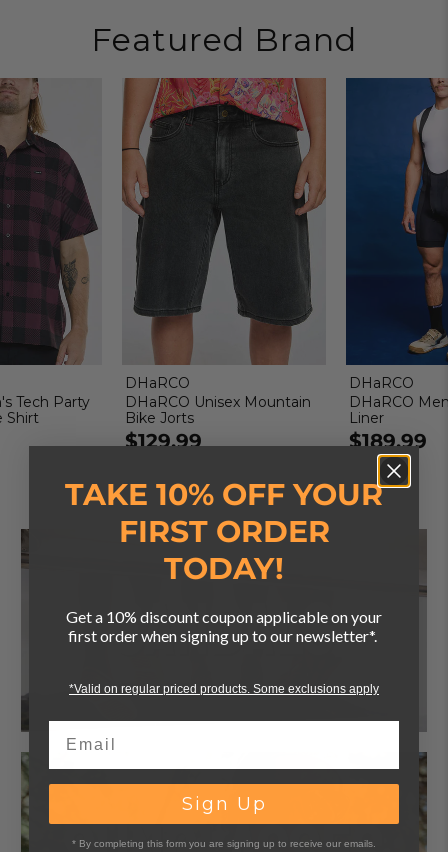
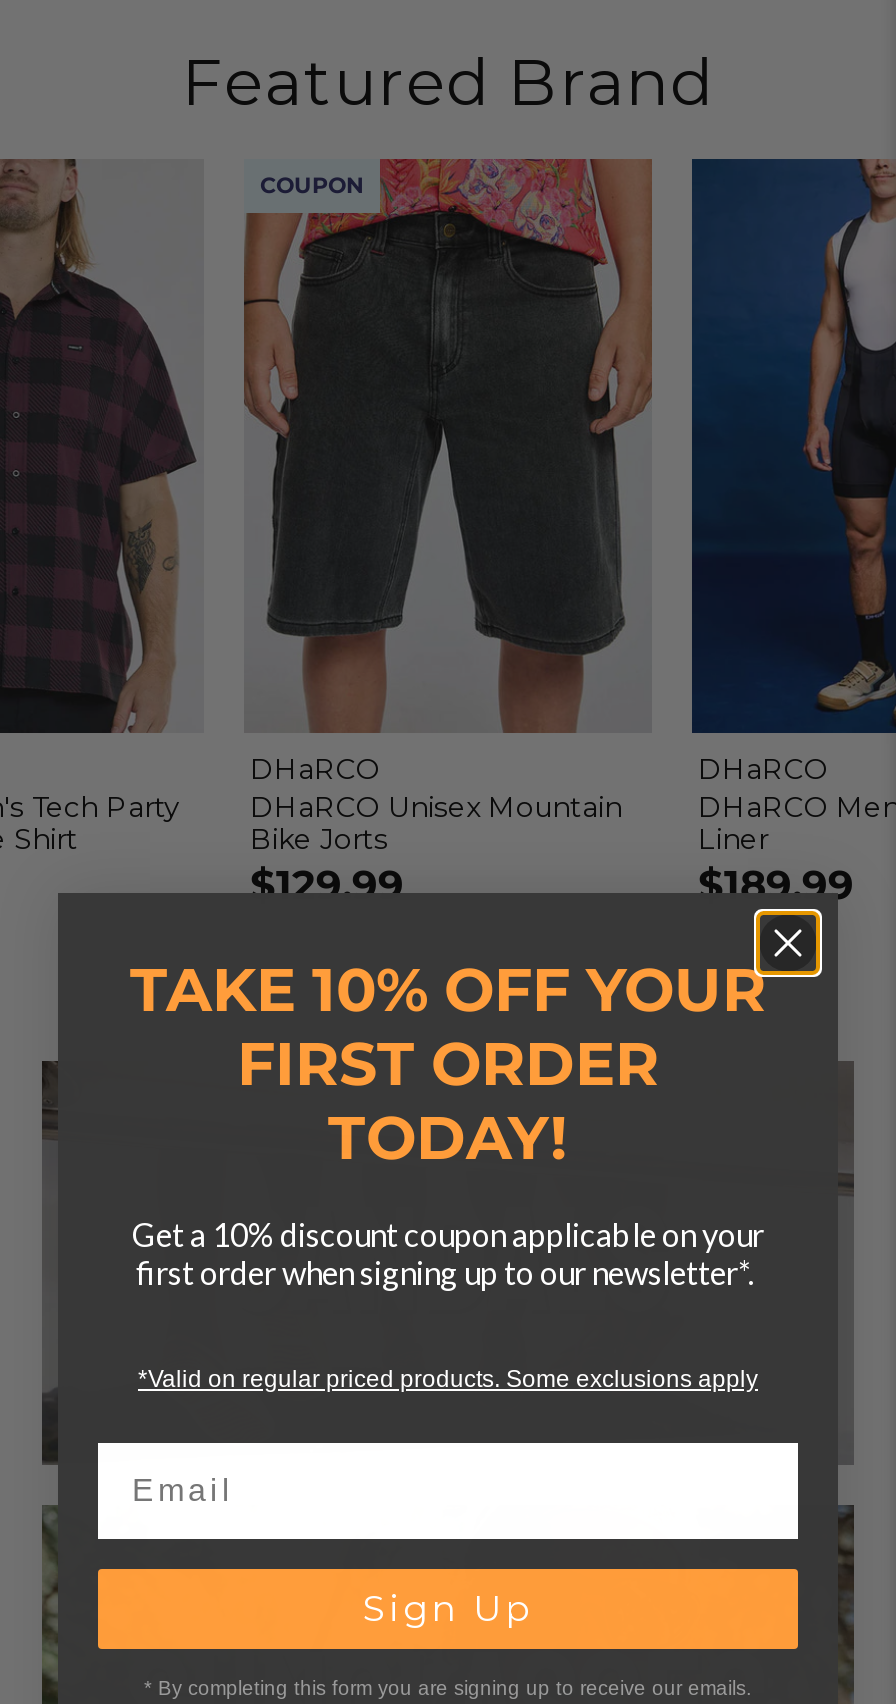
none -> [260,170,364,198] COUPON

